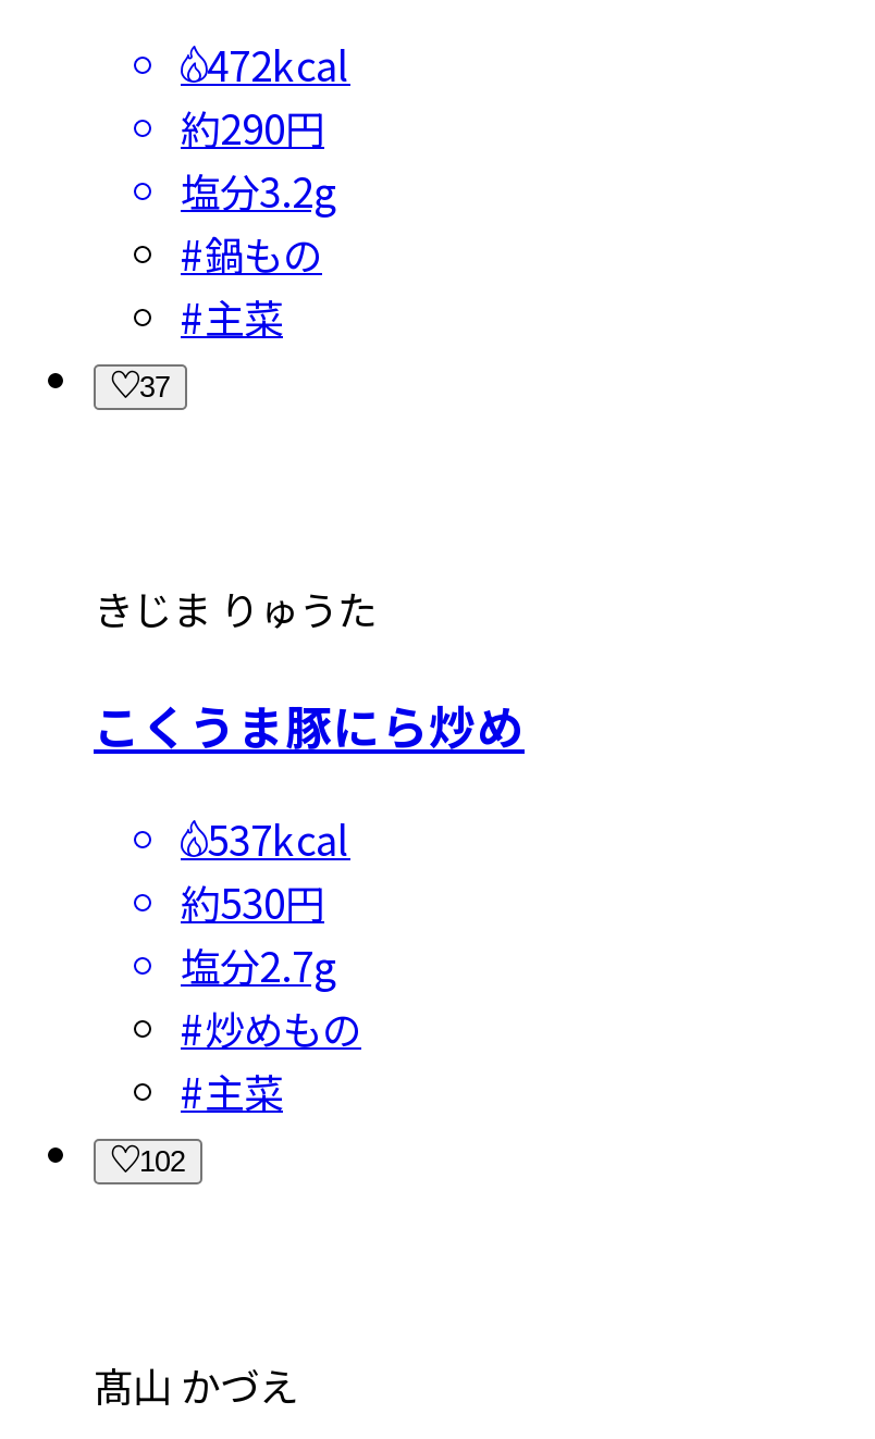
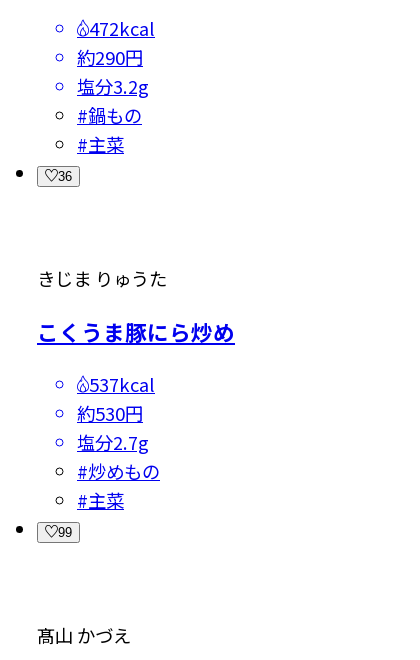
[139,371,170,404] 37 -> [58,169,72,184] 36
[139,1146,185,1179] 102 -> [58,525,72,540] 99

